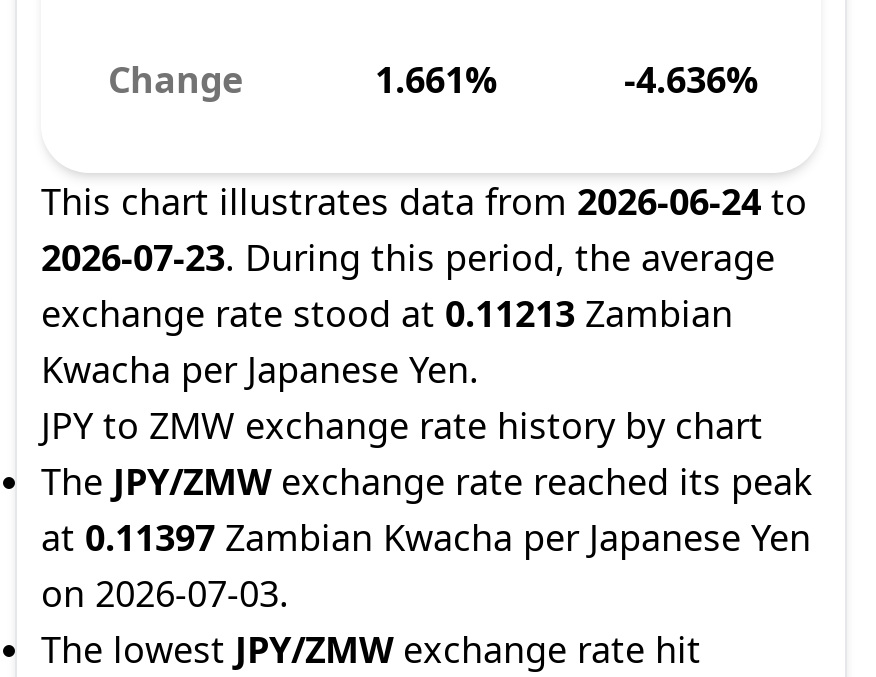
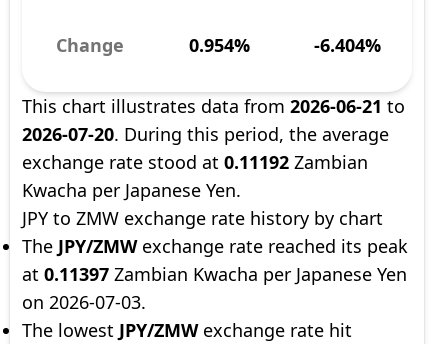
[375,55,497,103] 1.661% -> [189,33,250,57] 0.954%
[624,55,758,103] -4.636% -> [313,33,380,57] -6.404%
[41,177,807,225] This chart illustrates data from 2026-06-24 to -> [22,94,405,118] This chart illustrates data from 2026-06-21 to
[41,233,775,281] 2026-07-23. During this period, the average -> [22,122,389,146] 2026-07-20. During this period, the average
[41,289,733,337] exchange rate stood at 0.11213 Zambian -> [22,150,368,174] exchange rate stood at 0.11192 Zambian

